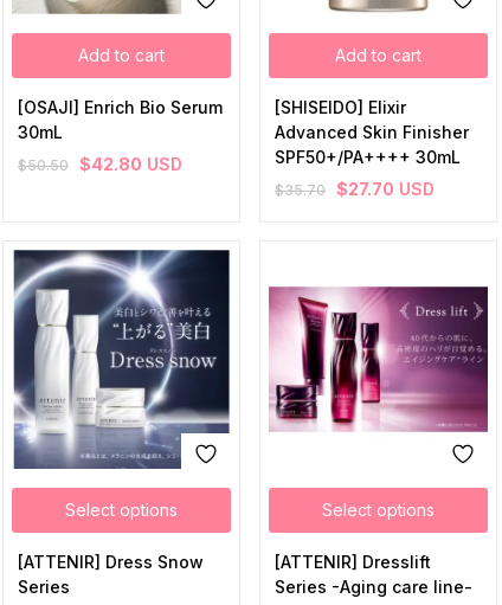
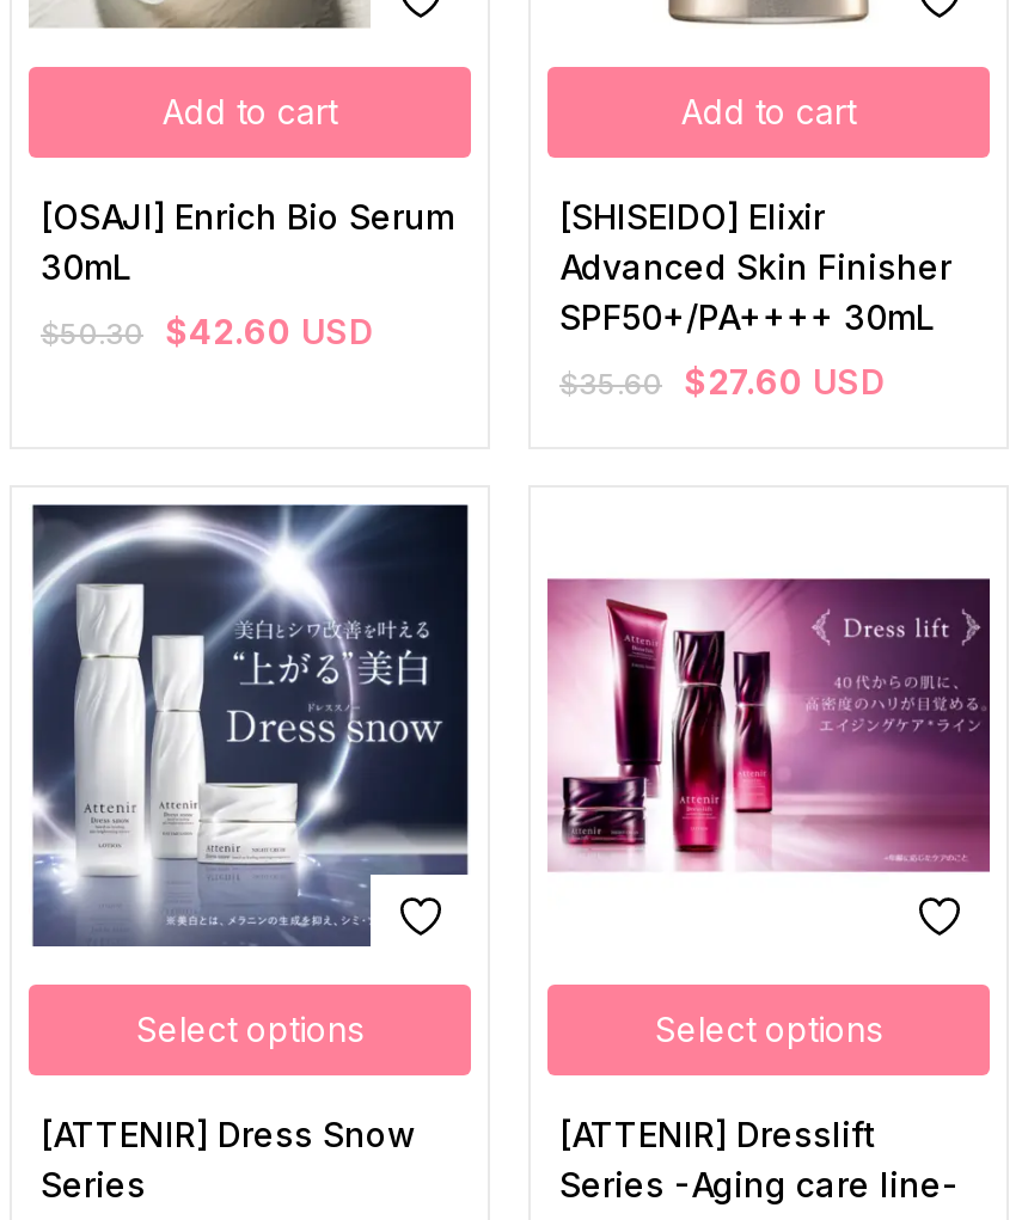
[18,154,182,174] $50.50 $42.80 USD -> [41,311,373,351] $50.30 $42.60 USD
[275,179,435,199] $35.70 $27.70 USD -> [559,361,885,401] $35.60 $27.60 USD

